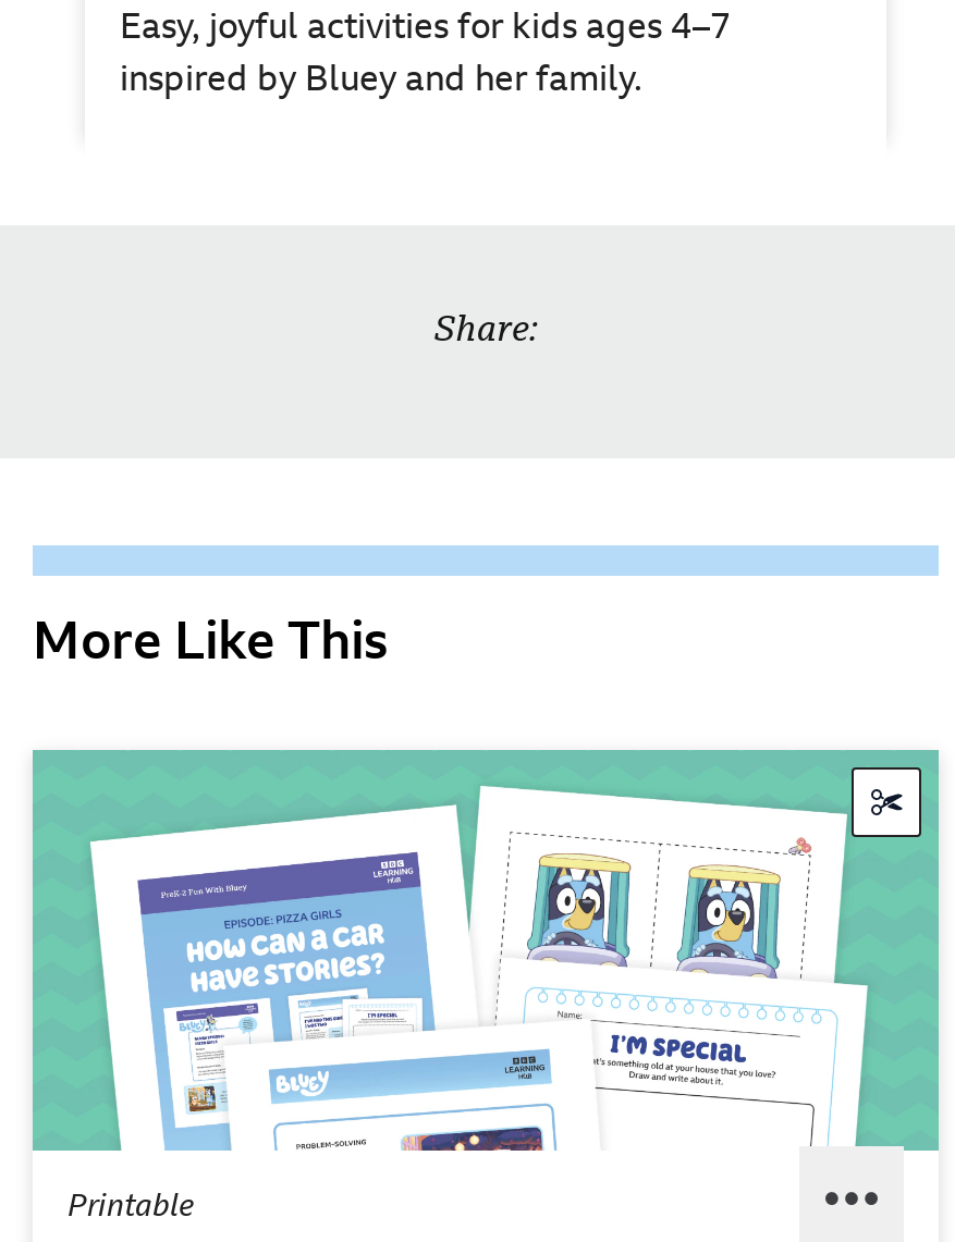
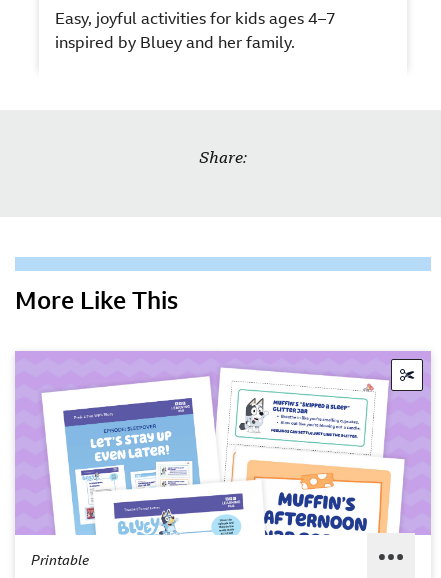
[30,748,941,1153] [image] -> [14,350,432,536] [image]

